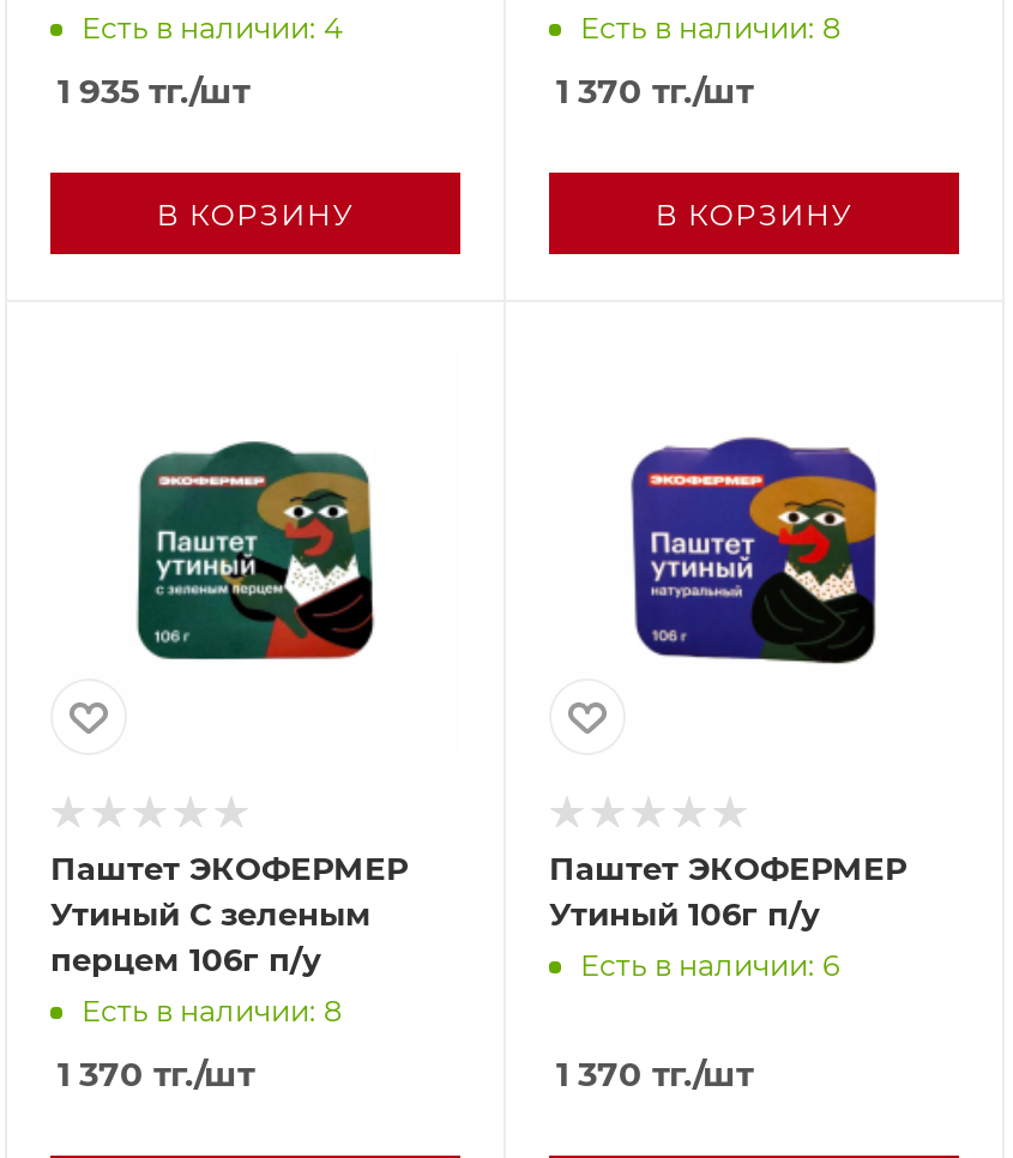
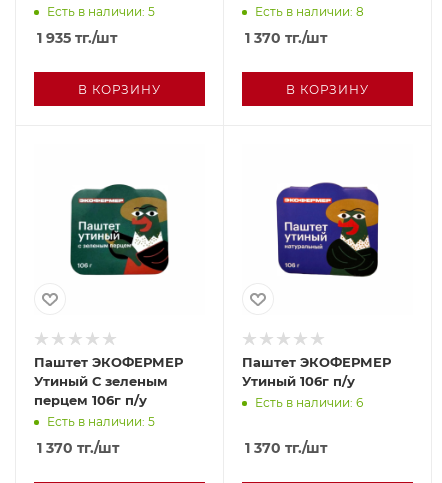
[82,10,343,46] Есть в наличии: 4 -> [47,4,155,19] Есть в наличии: 5
[82,993,343,1029] Есть в наличии: 8 -> [47,414,155,429] Есть в наличии: 5

